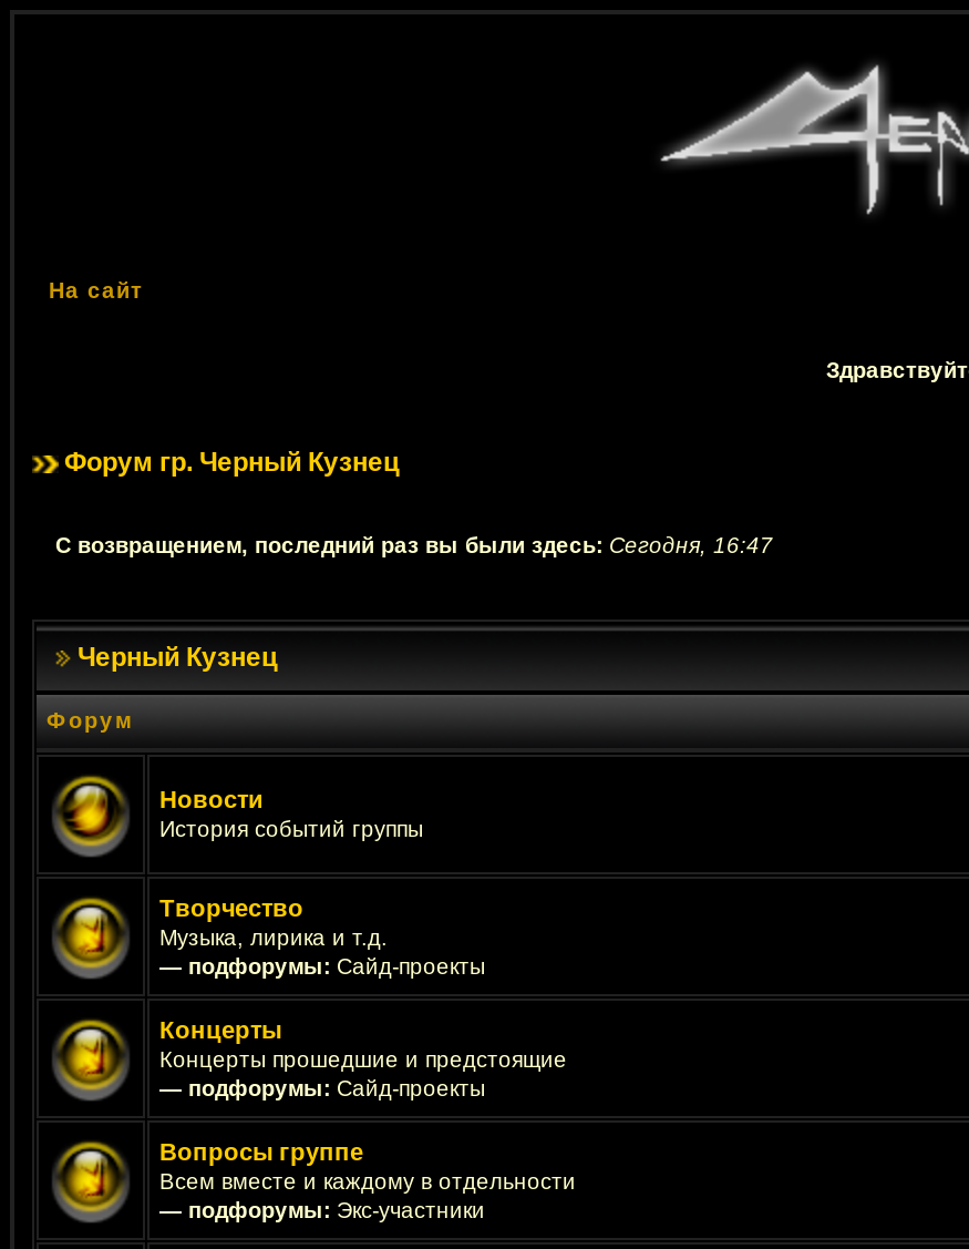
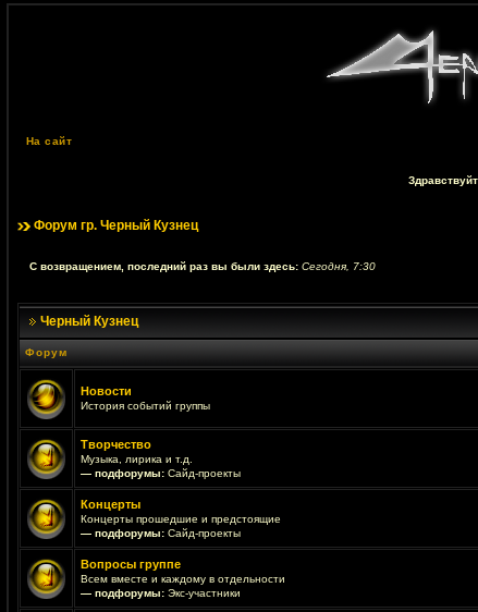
[55,533,773,557] С возвращением, последний раз вы были здесь: Сегодня, 16:47 -> [29,260,375,272] С возвращением, последний раз вы были здесь: Сегодня, 7:30

